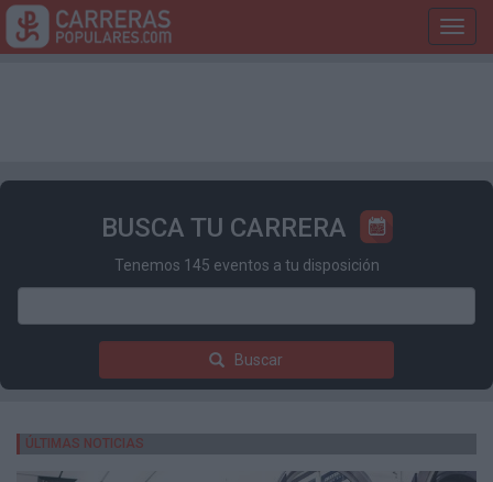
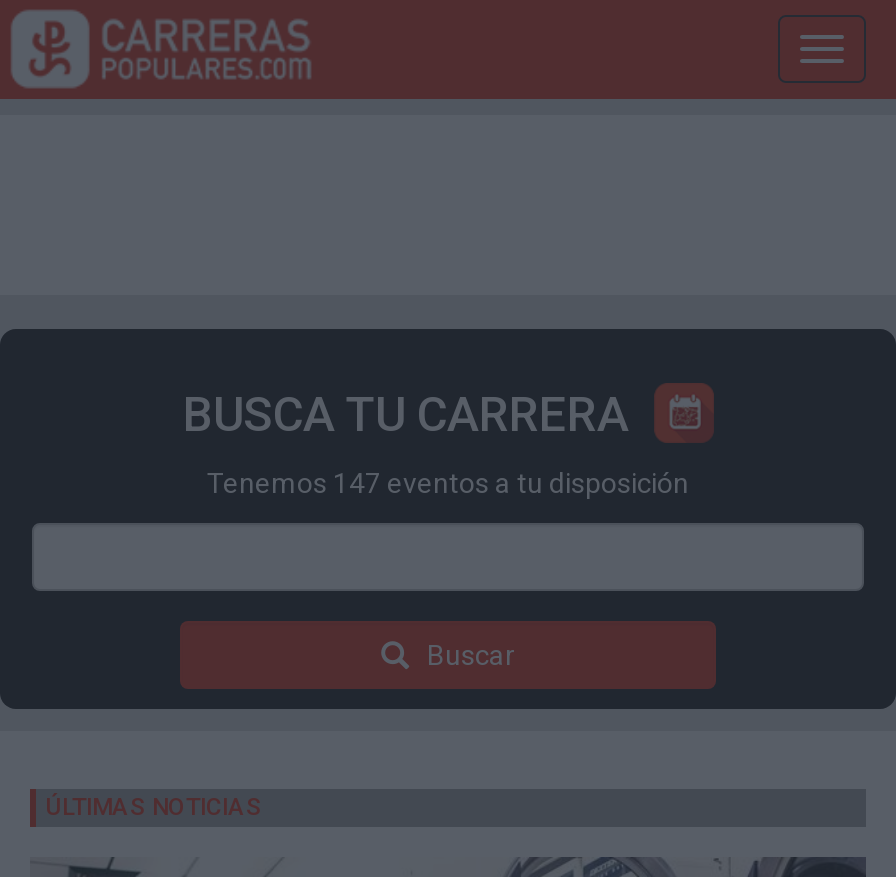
[114,257,379,274] Tenemos 145 eventos a tu disposición -> [207,467,689,499] Tenemos 147 eventos a tu disposición

